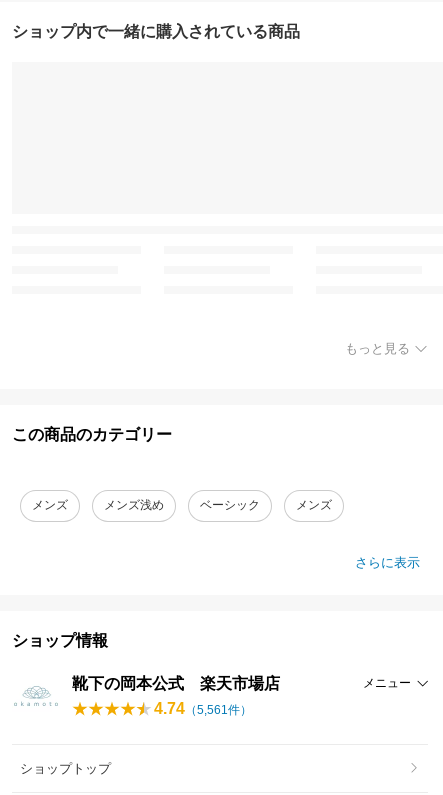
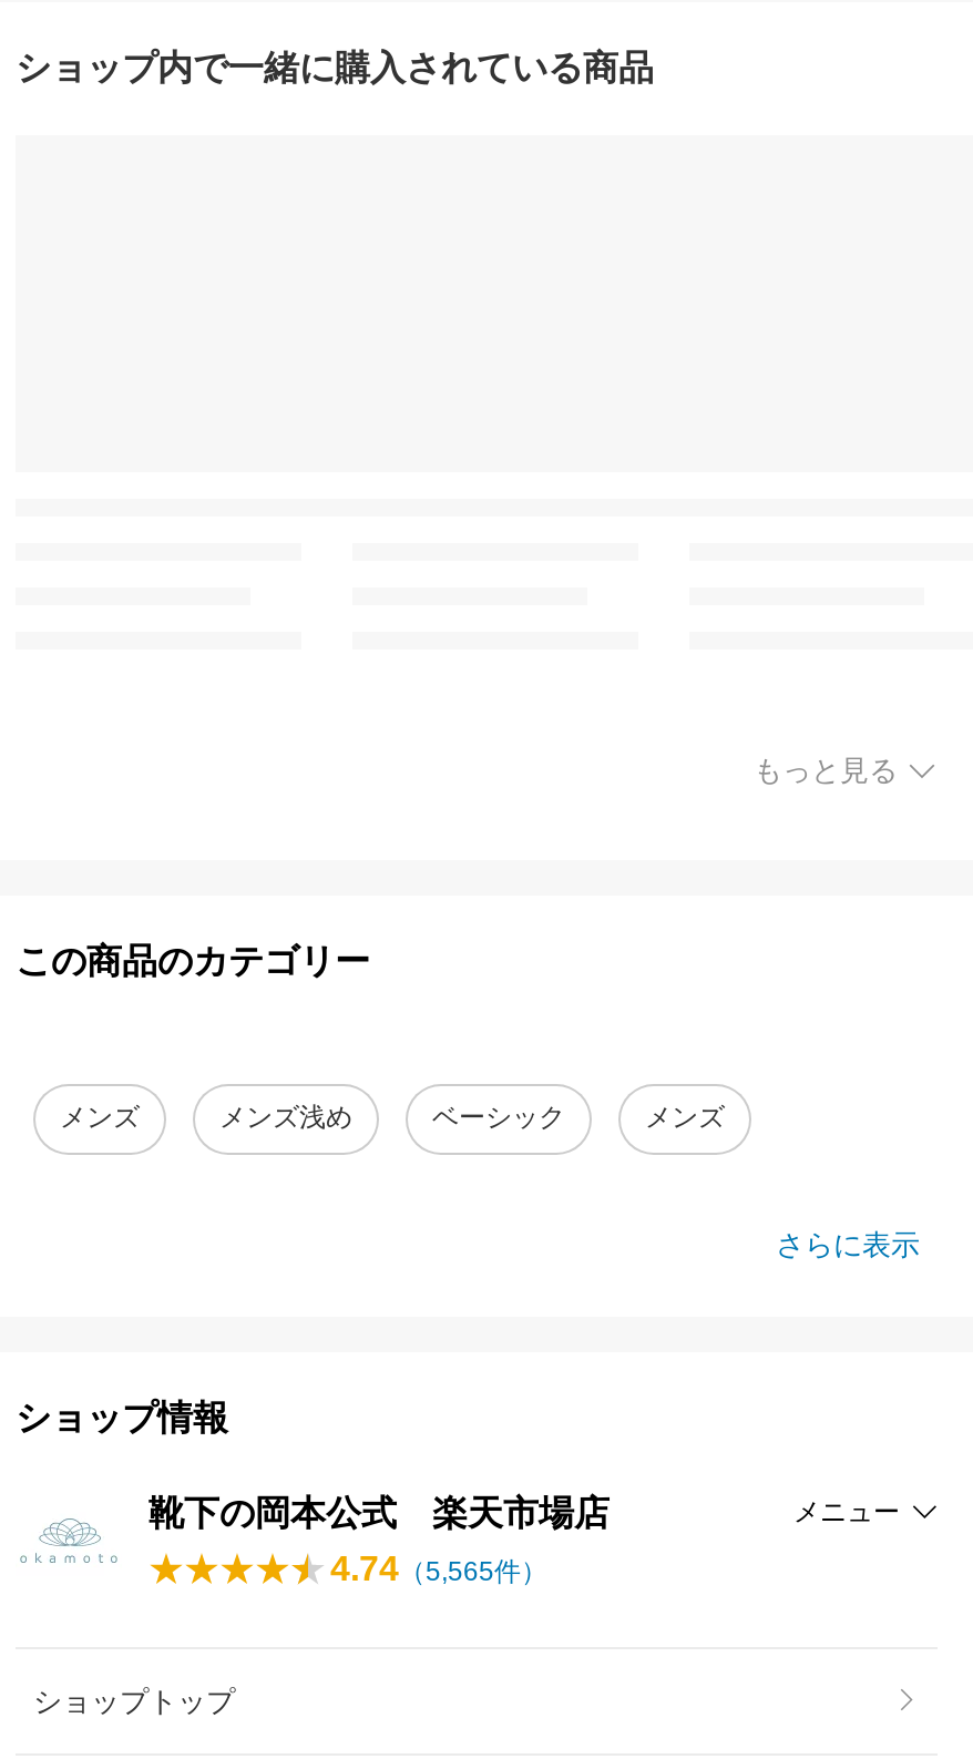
[154,700,252,717] 4.74（5,561件） -> [330,1549,547,1587] 4.74（5,565件）

